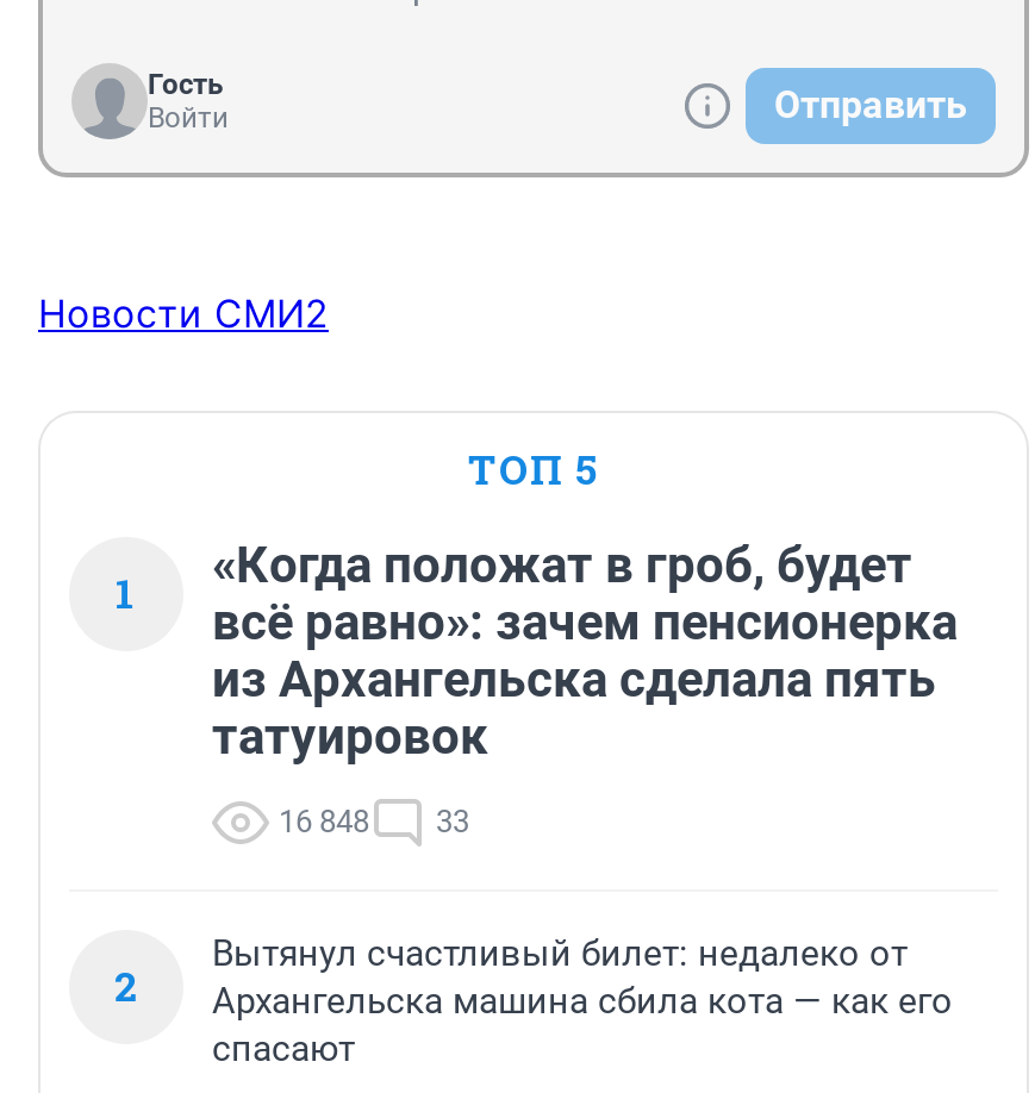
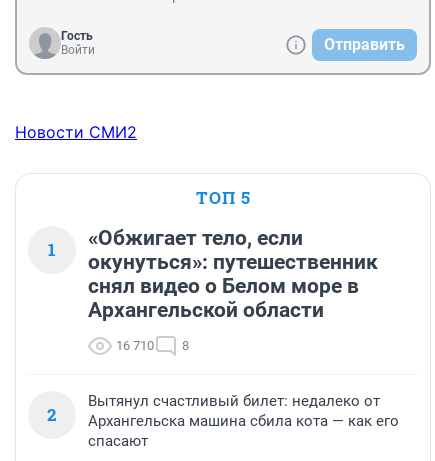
[212,537,958,766] «Когда положат в гроб, будет | всё равно»: зачем пенсионерка | из Архангельска сделала пять | татуировок -> [88,226,378,322] «Обжигает тело, если | окунуться»: путешественник | снял видео о Белом море в | Архангельской области
[279,804,469,840] 16 848 | 33 -> [116,338,189,353] 16 710 | 8

